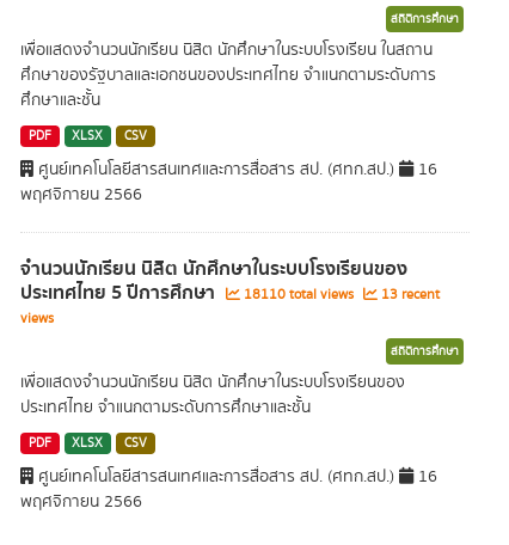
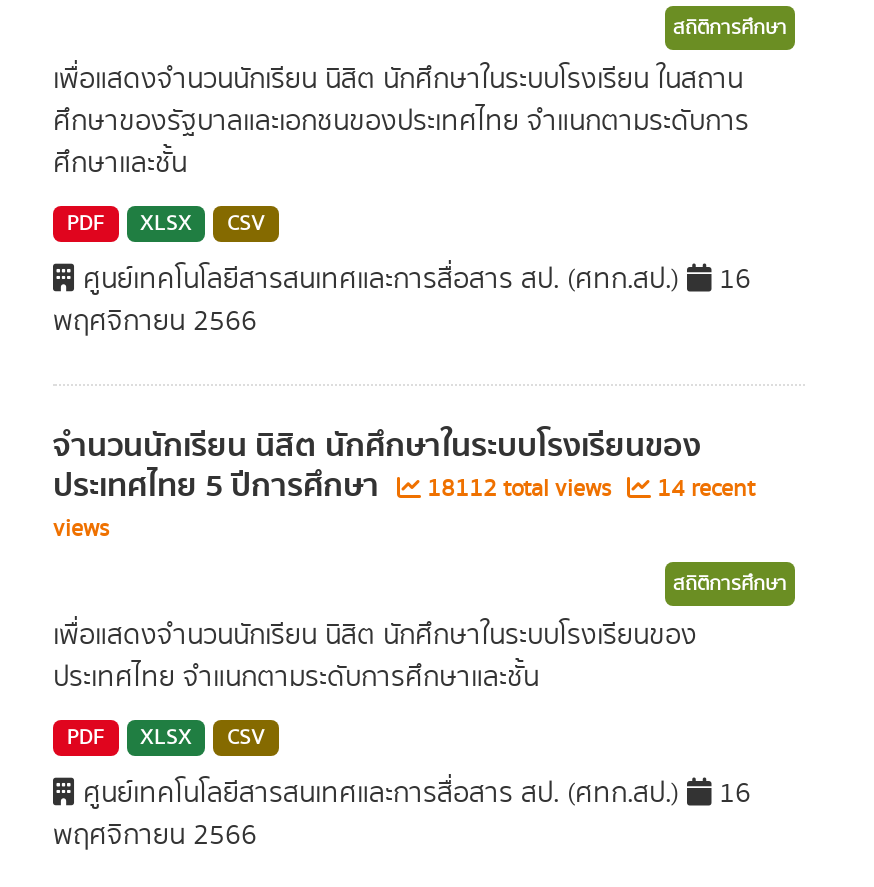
[240,284,357,305] 18110 total views -> [421,472,617,506] 18112 total views
[378,284,440,305] 13 recent -> [651,472,755,506] 14 recent

